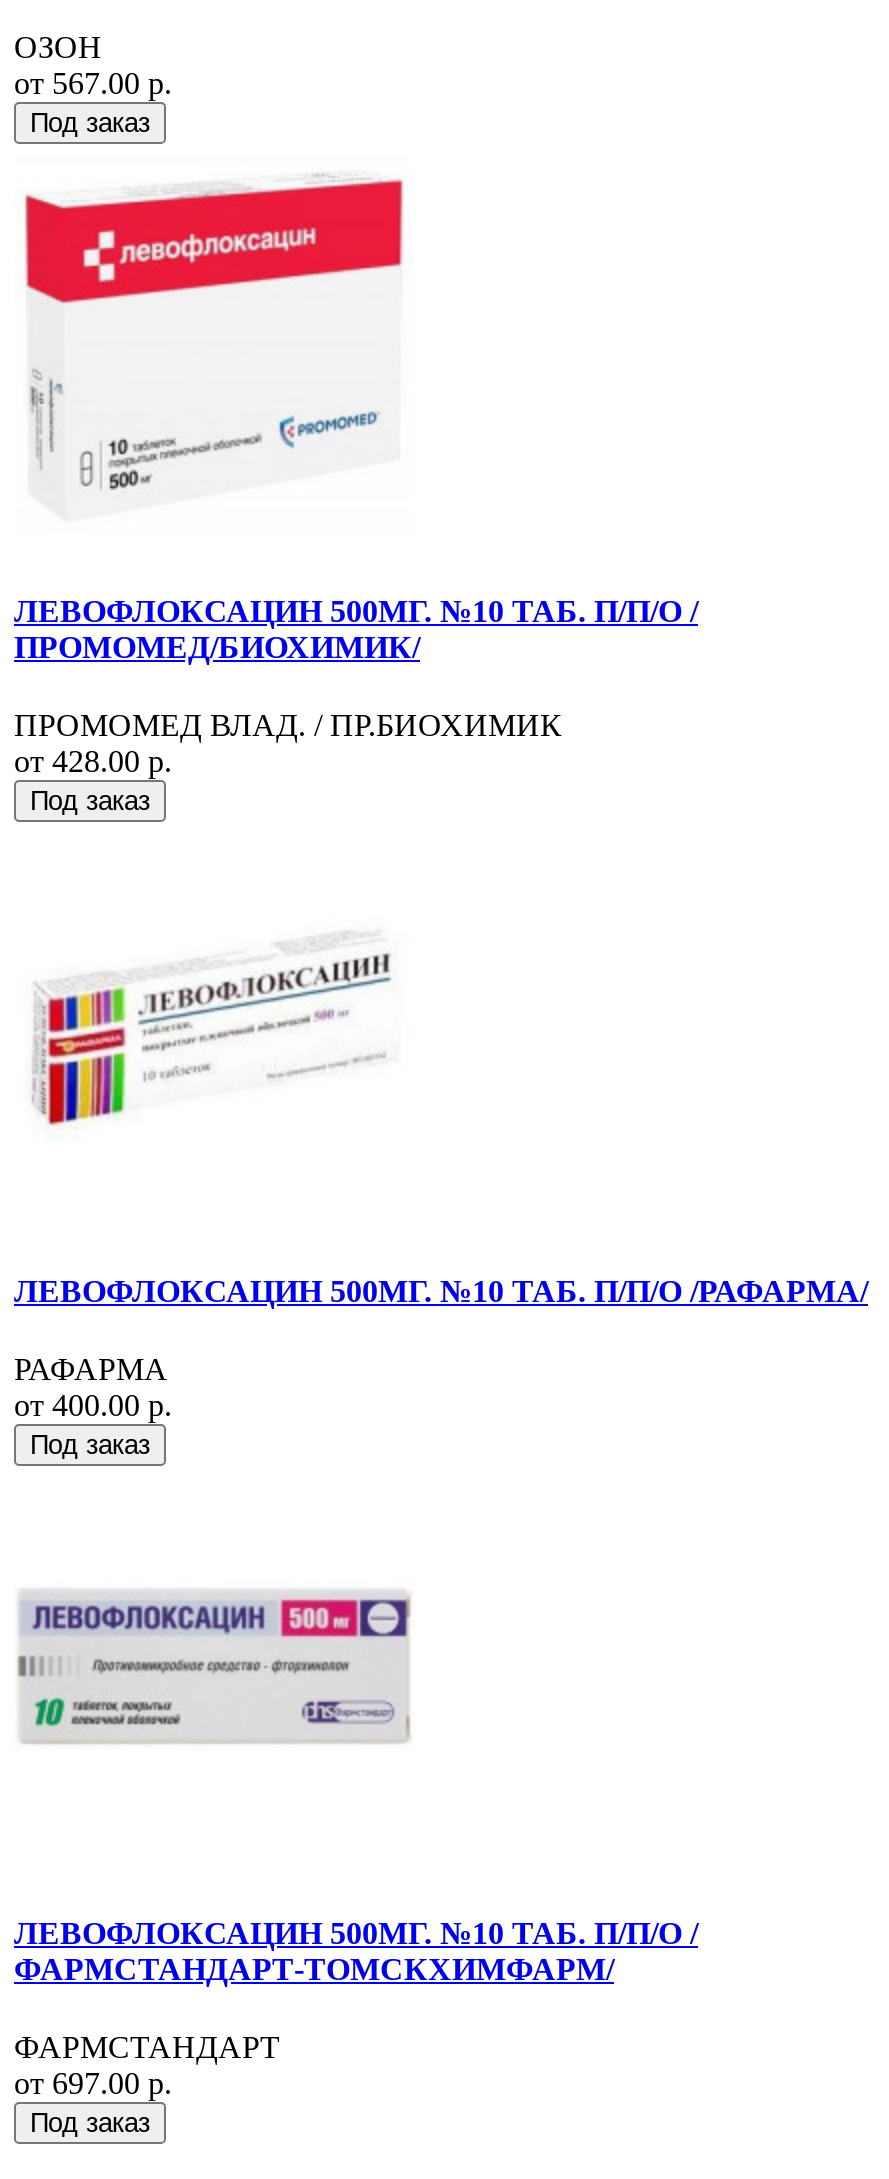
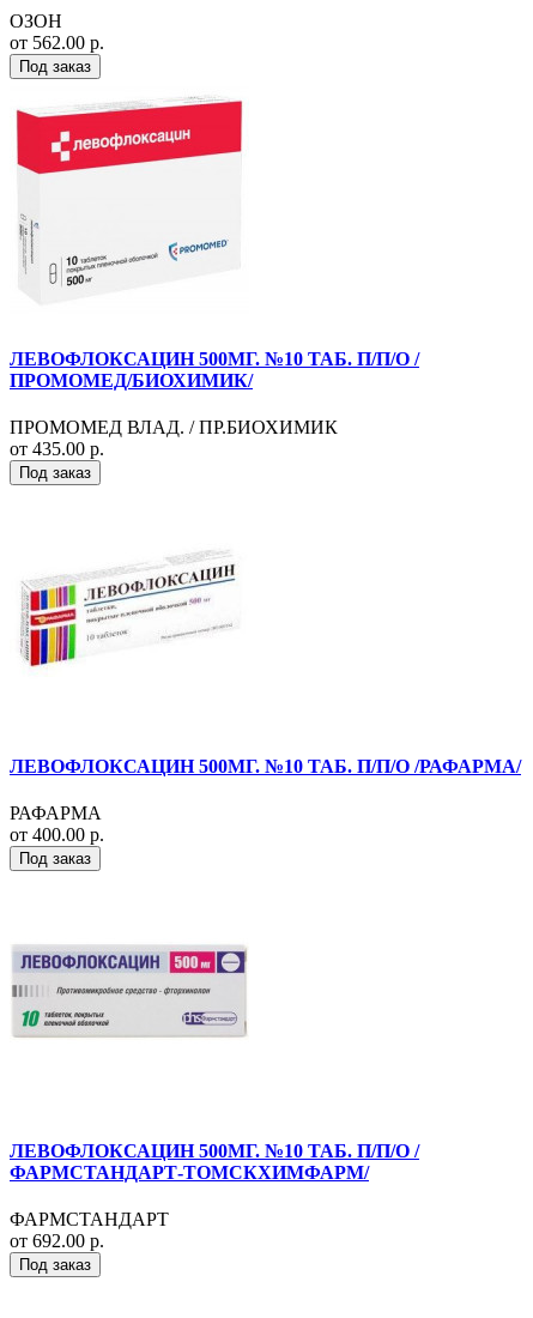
[14,66,172,100] от 567.00 р. -> [10,32,104,52] от 562.00 р.
[14,745,172,779] от 428.00 р. -> [10,439,104,459] от 435.00 р.
[14,2067,172,2101] от 697.00 р. -> [10,1231,104,1251] от 692.00 р.

